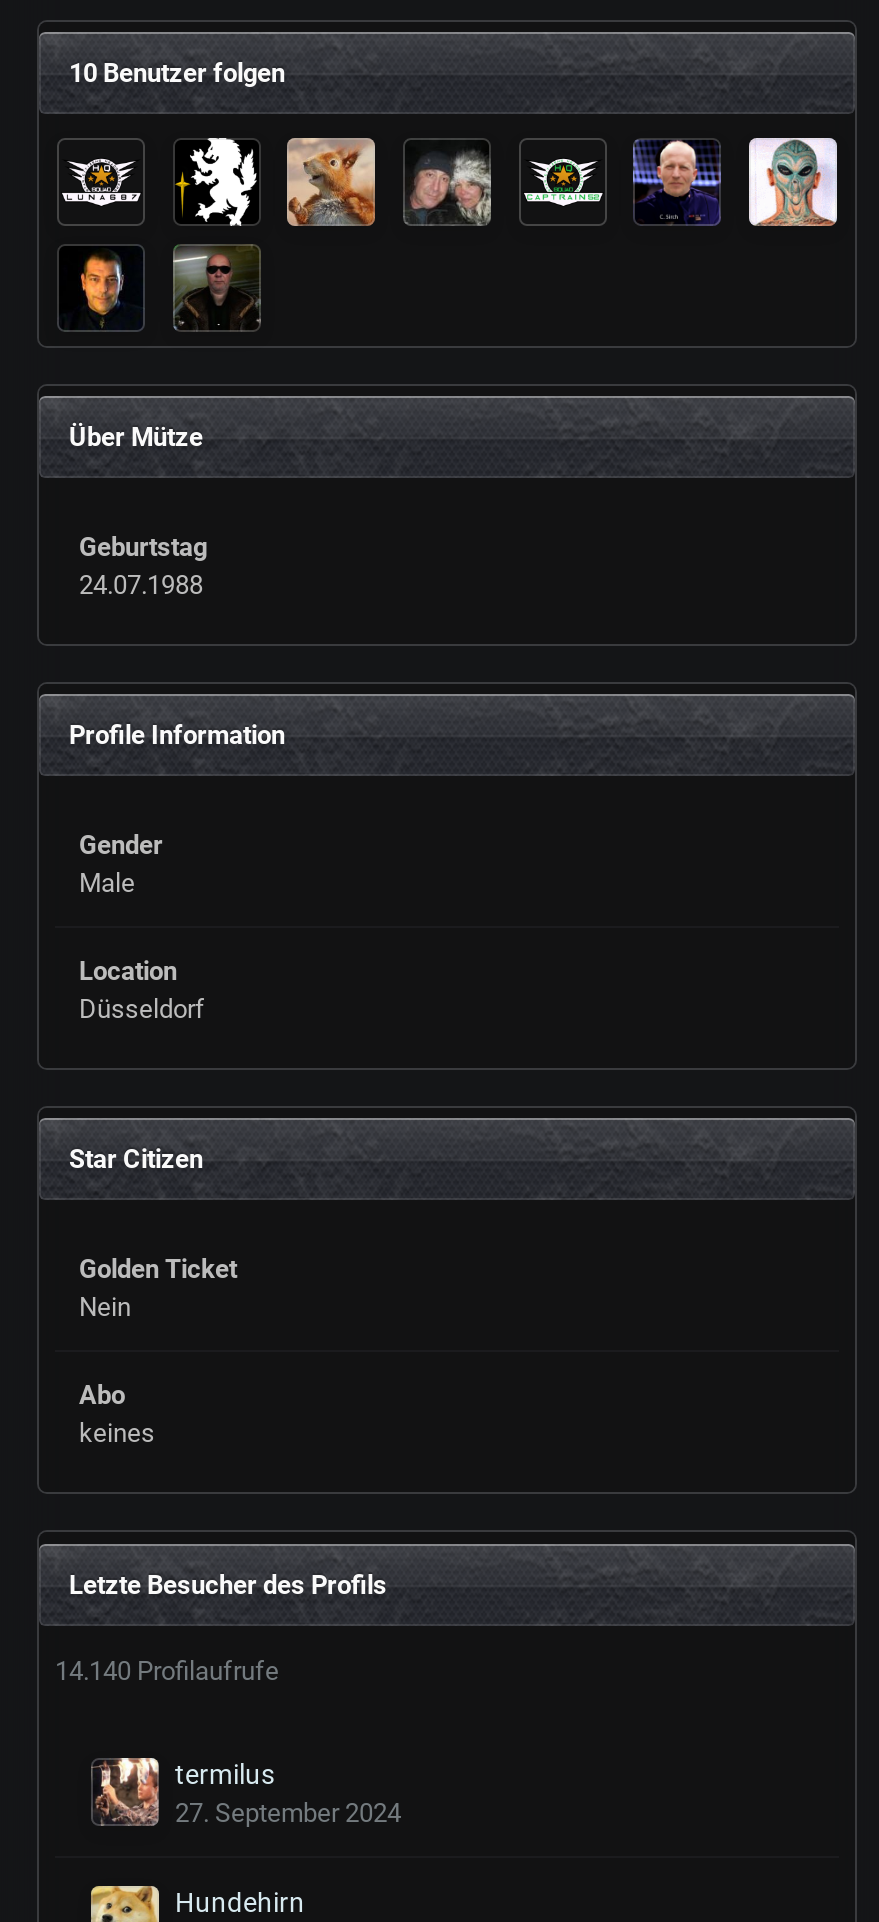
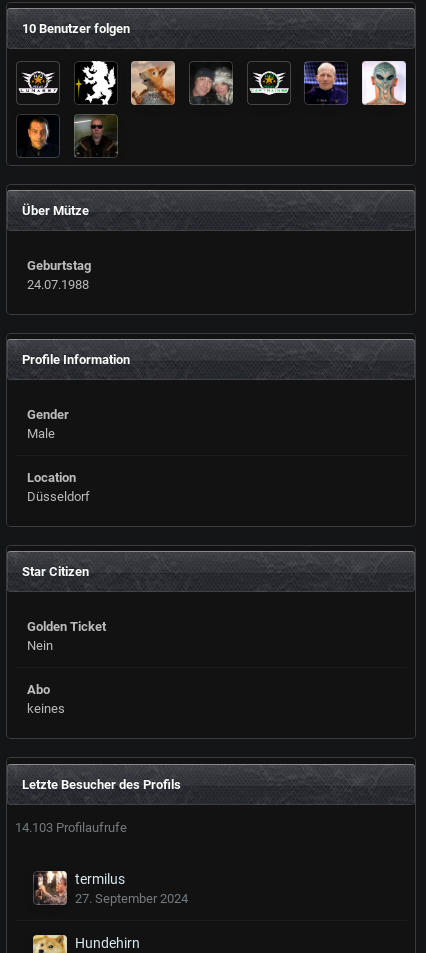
[55,1655,279,1685] 14.140 Profilaufrufe -> [15,820,127,835] 14.103 Profilaufrufe

